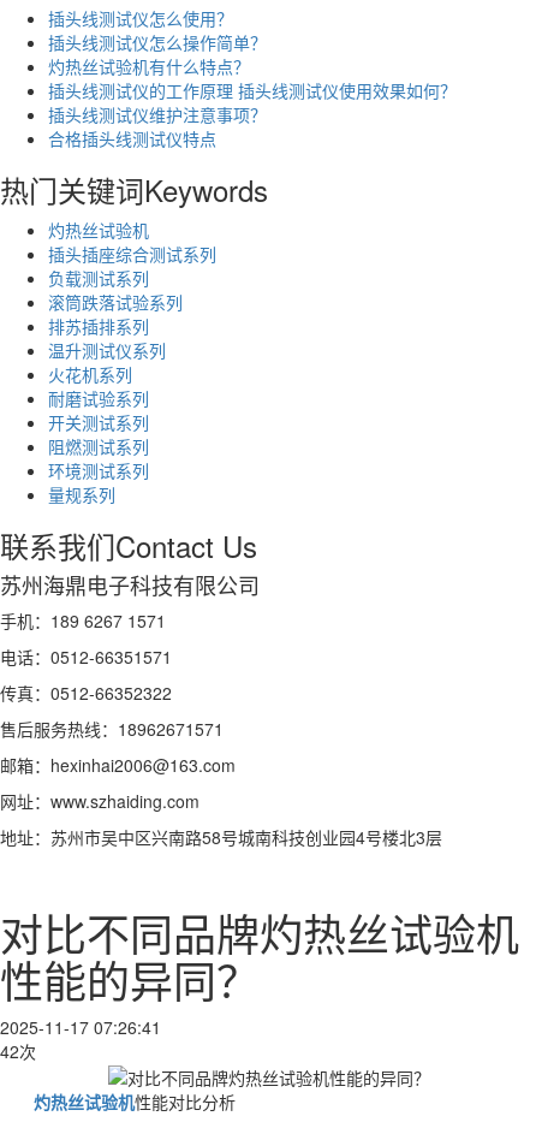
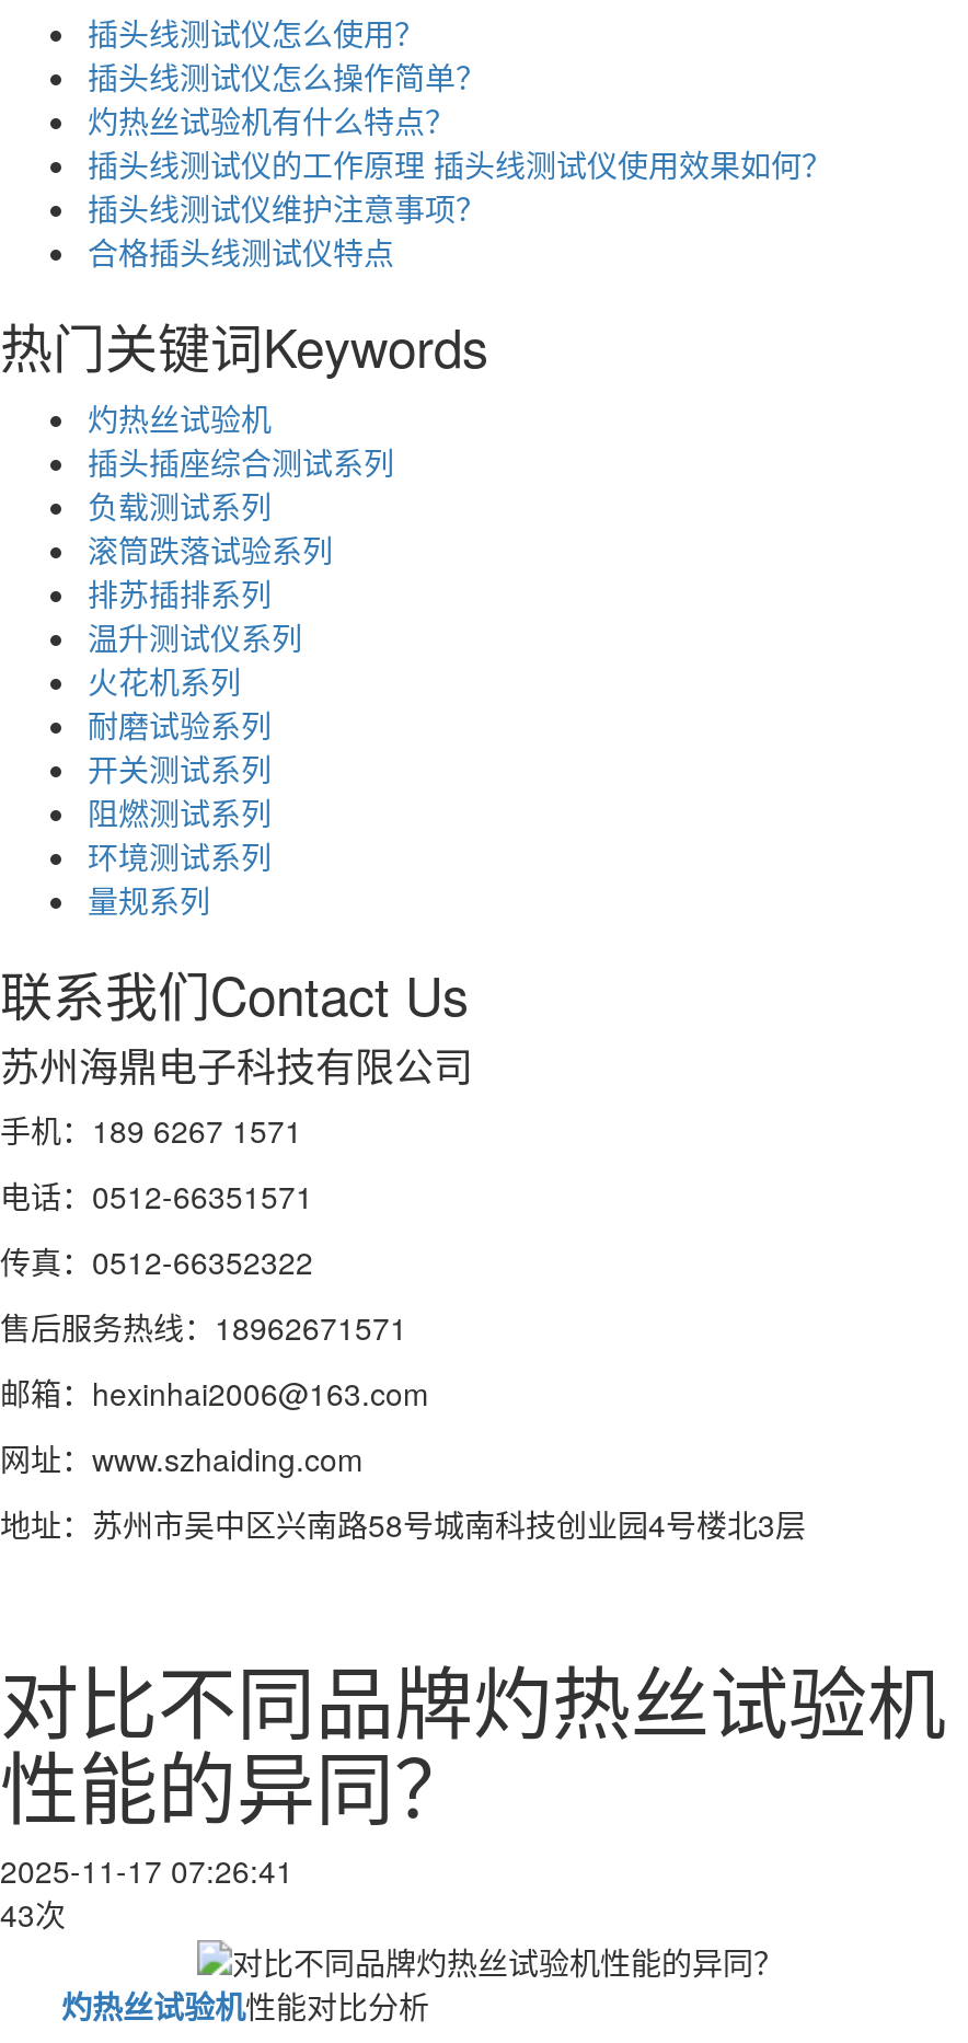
[0,1039,36,1063] 42次 -> [0,1891,66,1935] 43次

